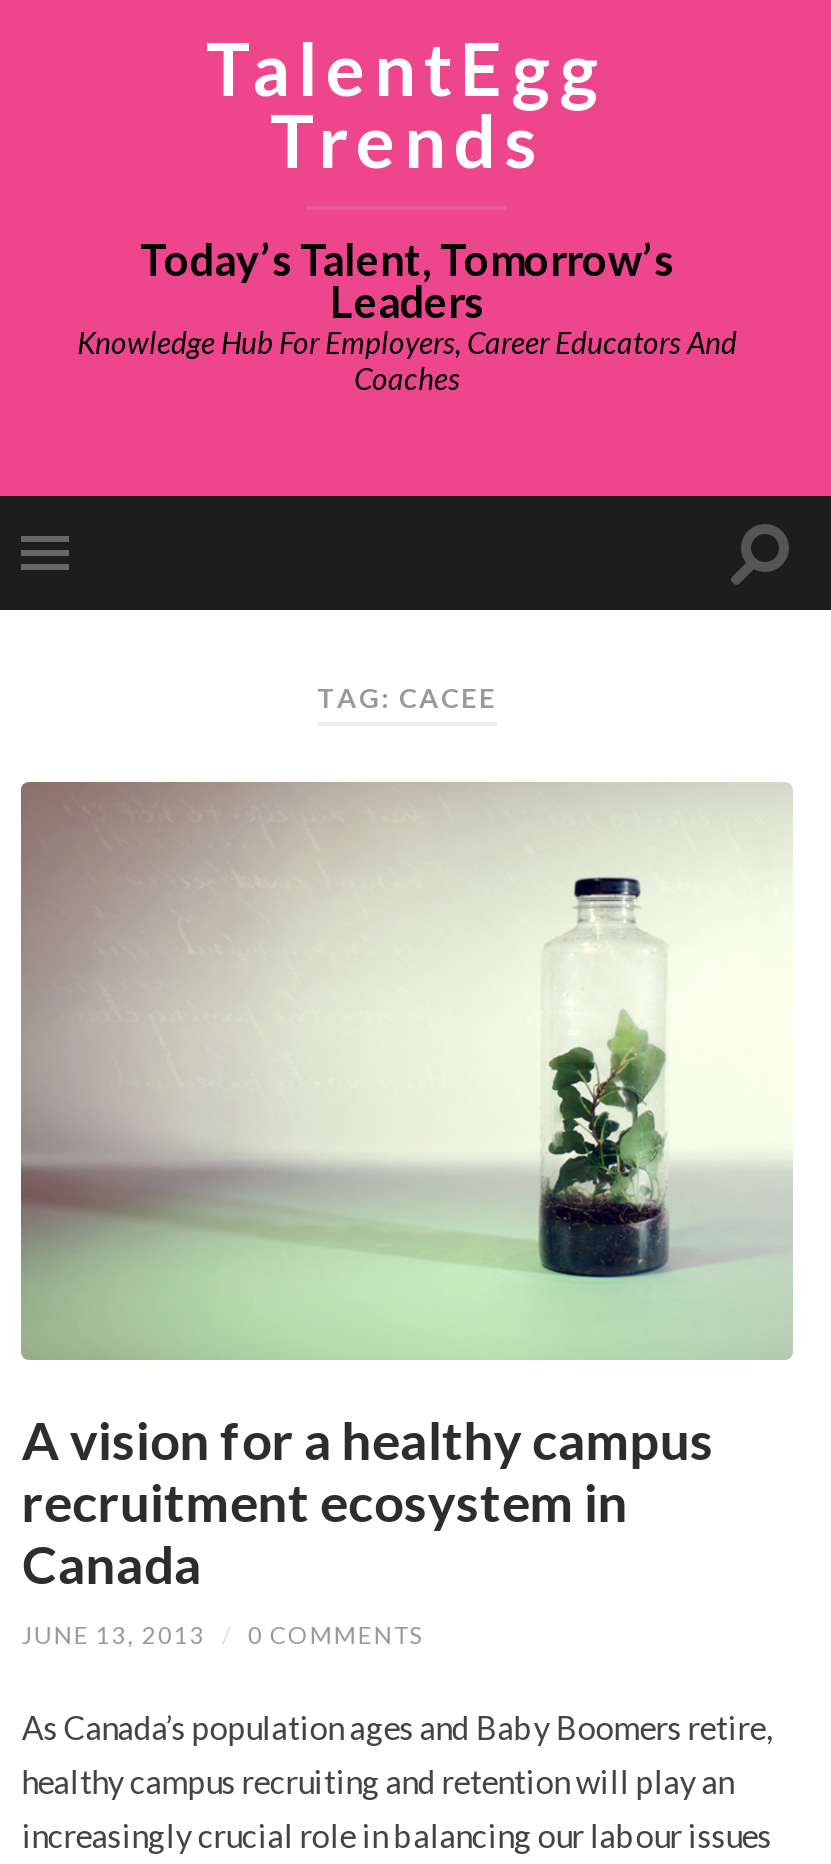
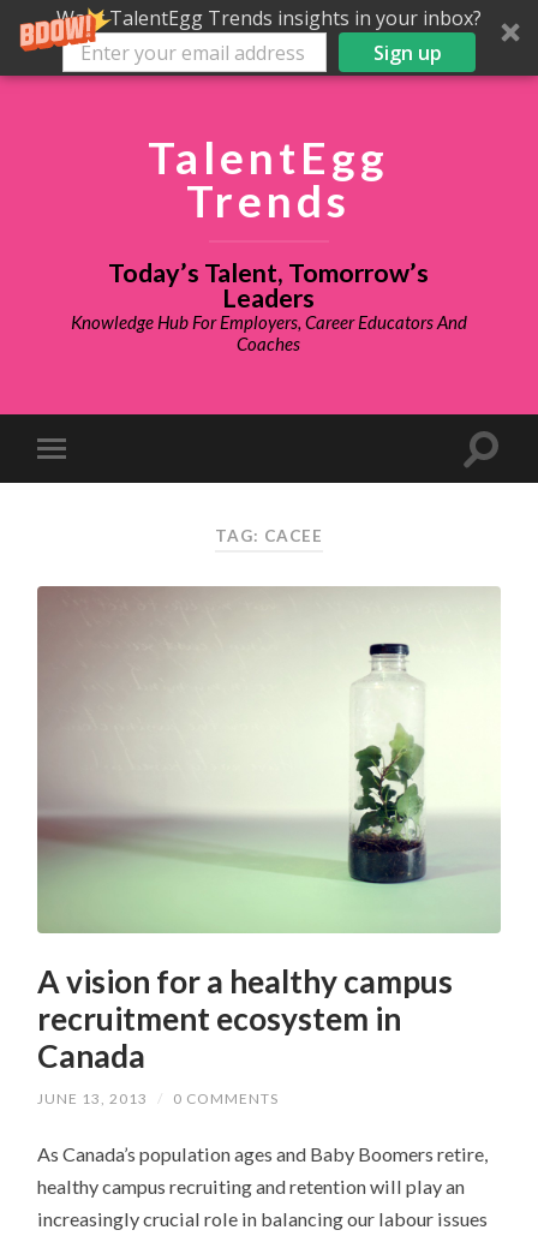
none -> [56,5,482,65] Want TalentEgg Trends insights in your inbox? | Sign up

